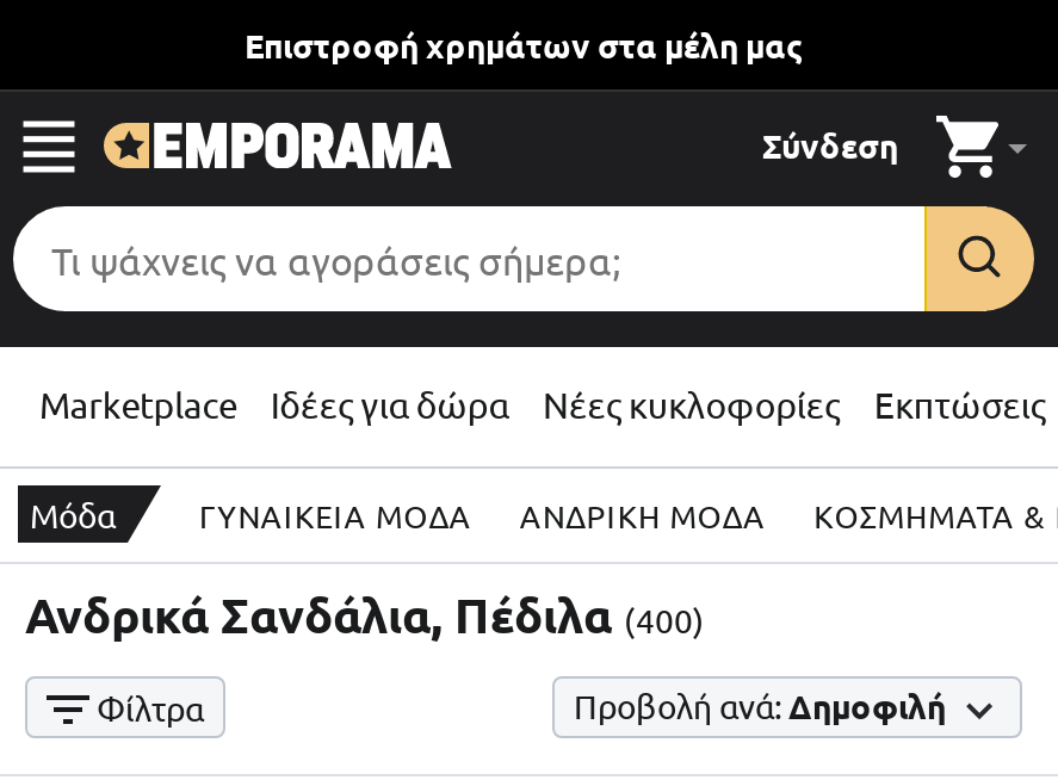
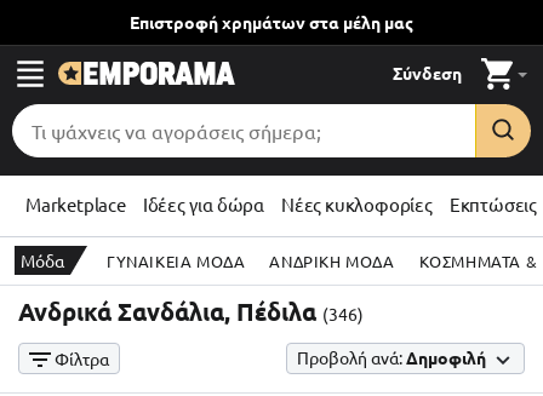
[25,583,705,645] Ανδρικά Σανδάλια, Πέδιλα (400) -> [18,295,364,327] Ανδρικά Σανδάλια, Πέδιλα (346)

